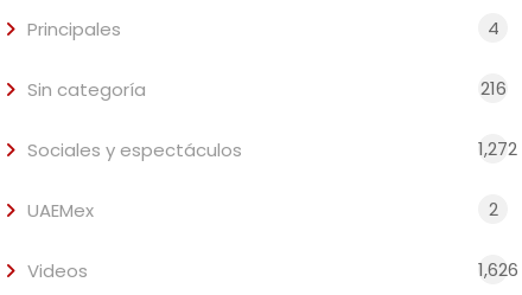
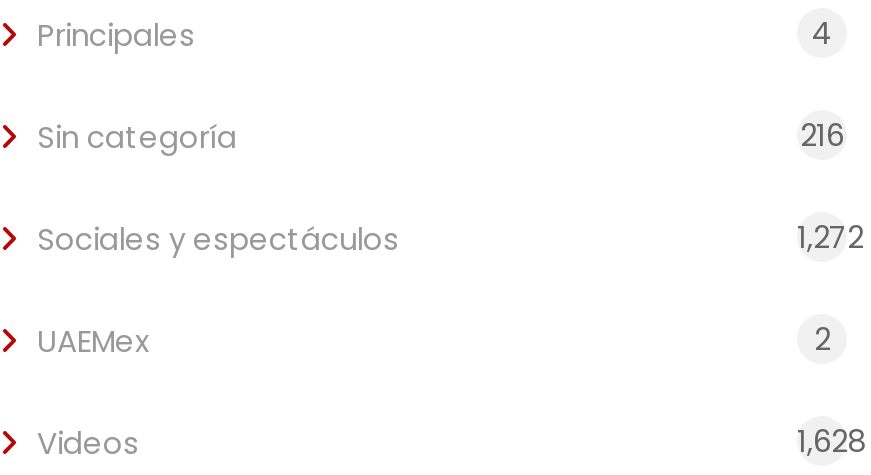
[478,257,518,282] 1,626 -> [797,421,865,463] 1,628

